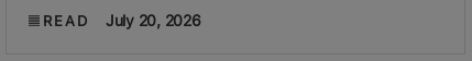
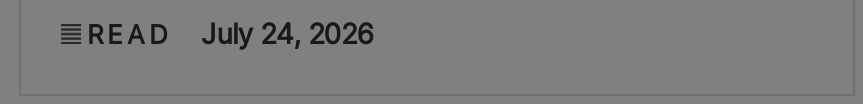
[43,10,201,29] READ July 20, 2026 -> [87,15,374,49] READ July 24, 2026

